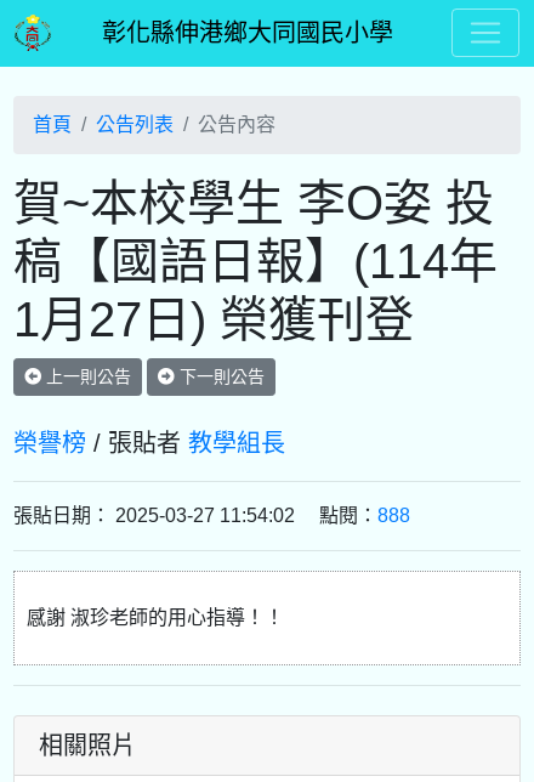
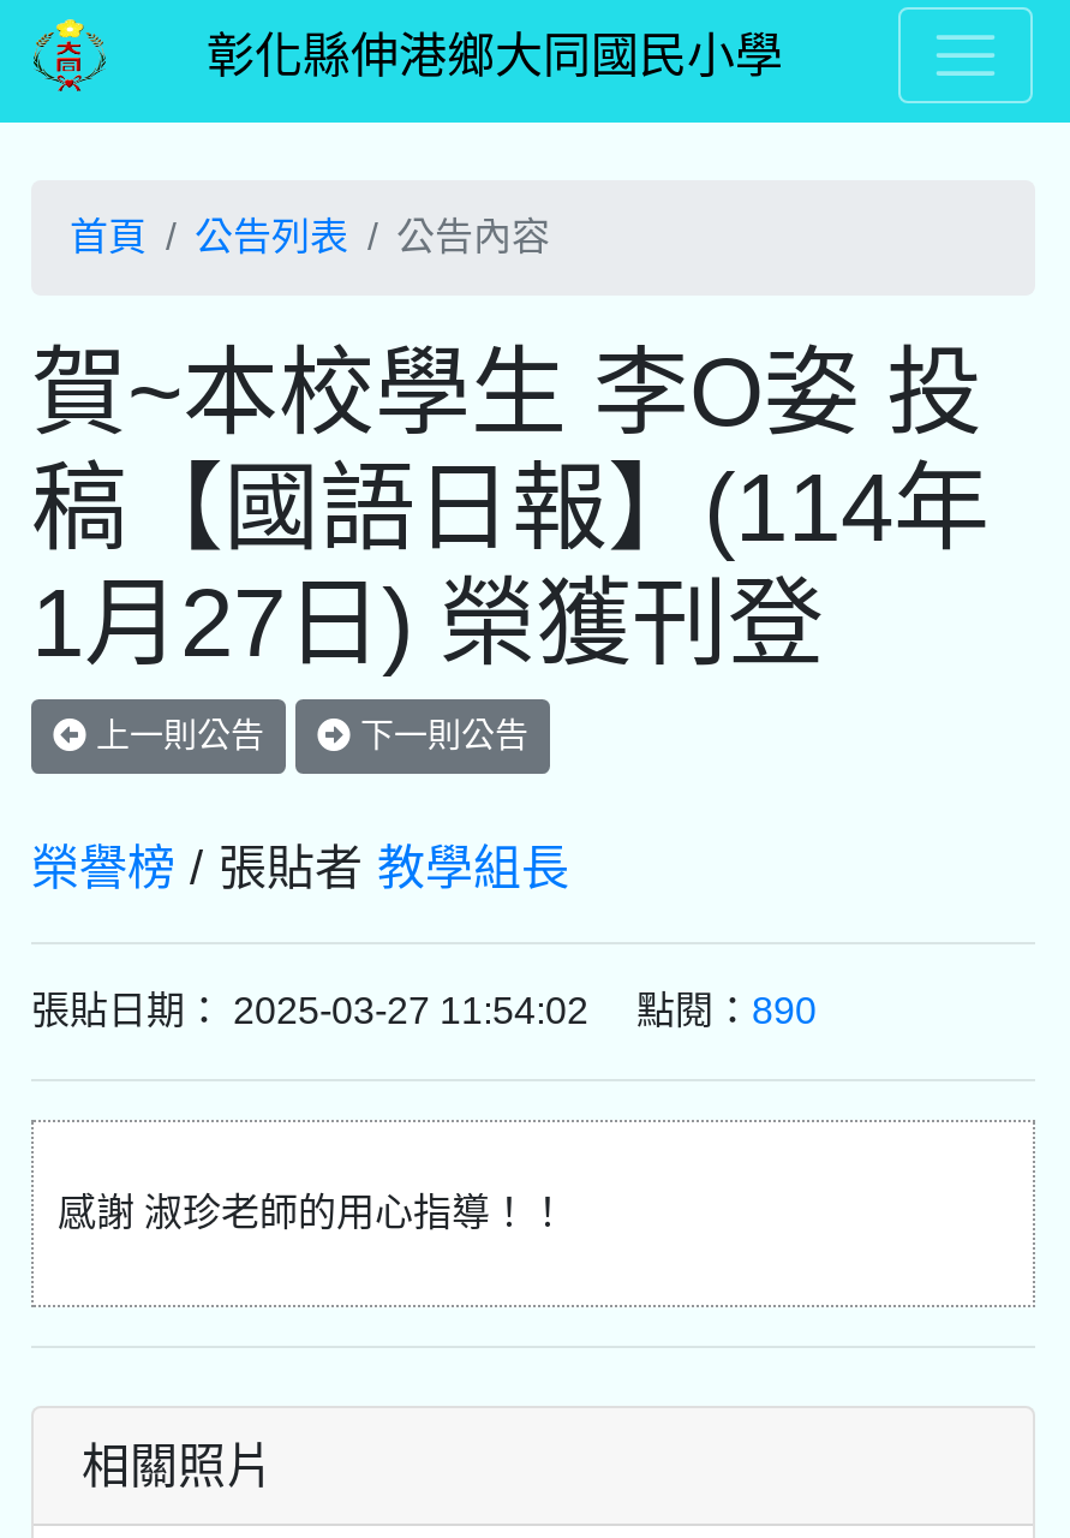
[13,505,410,526] 張貼日期： 2025-03-27 11:54:02 點閱：888 -> [31,990,817,1031] 張貼日期： 2025-03-27 11:54:02 點閱：890

